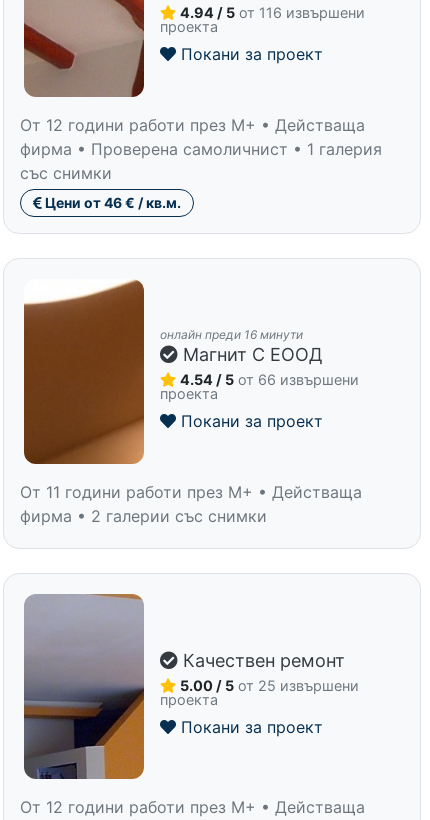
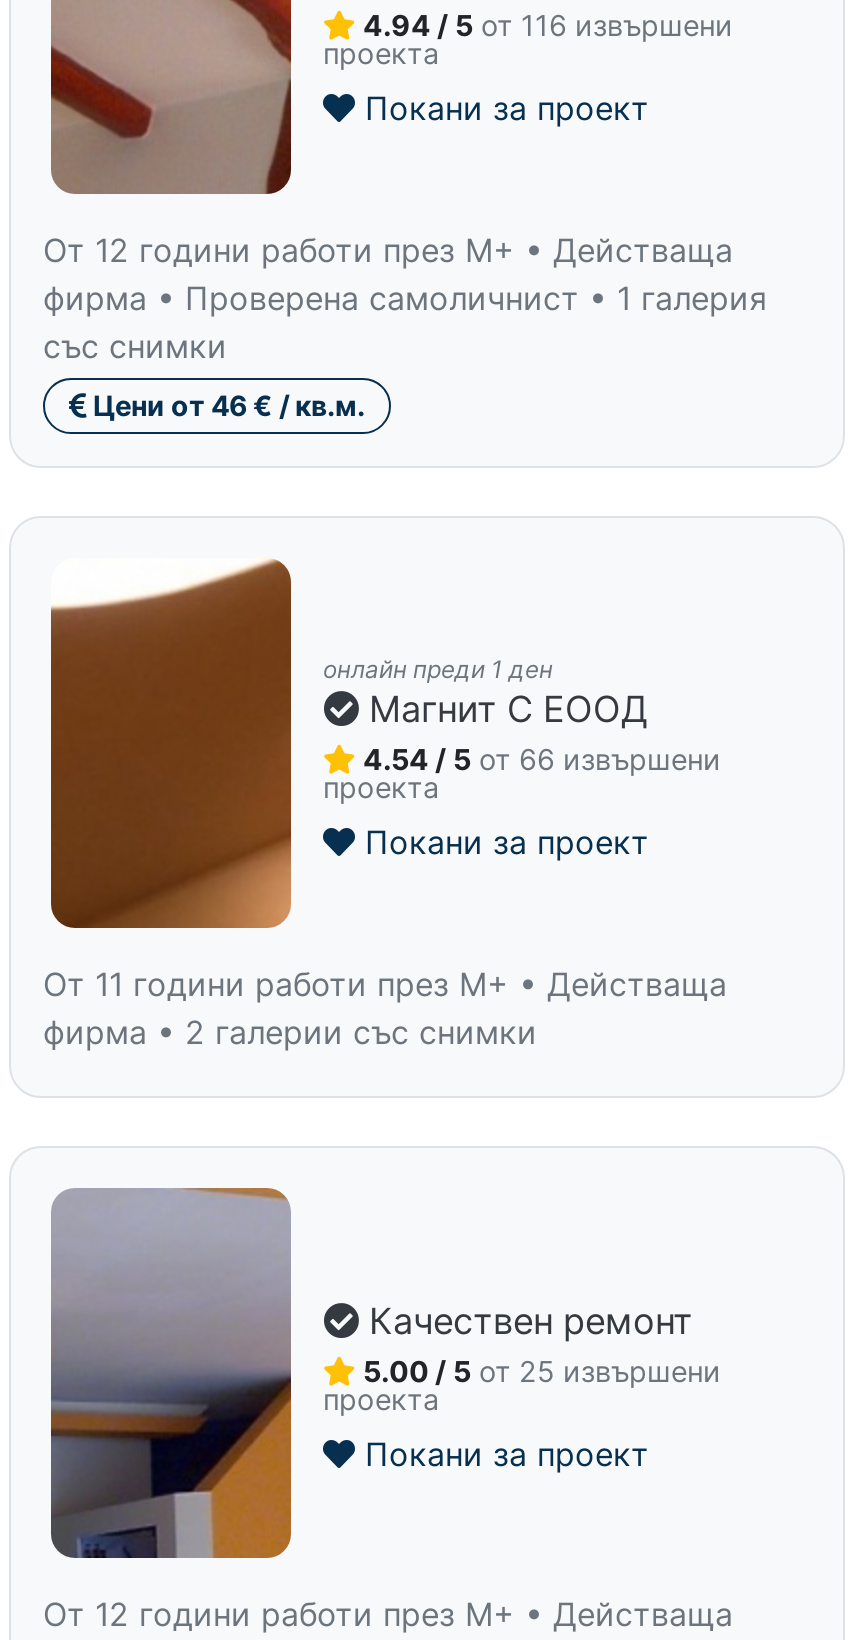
[160,327,303,342] онлайн преди 16 минути -> [323,654,553,684] онлайн преди 1 ден

